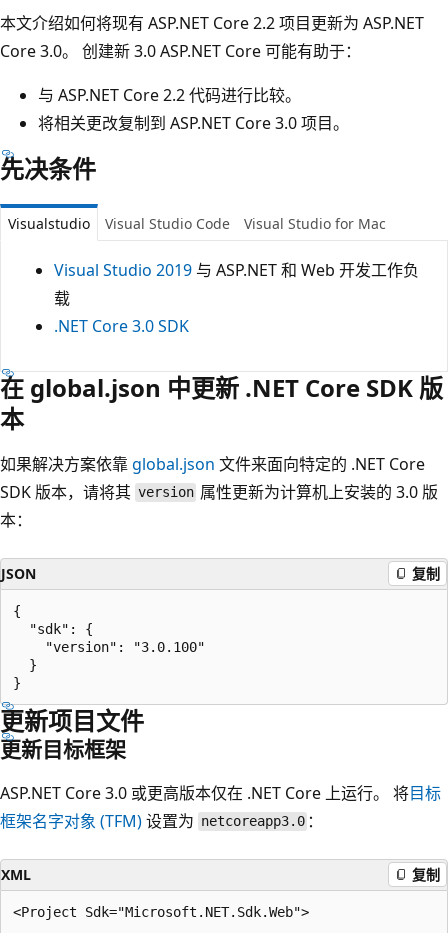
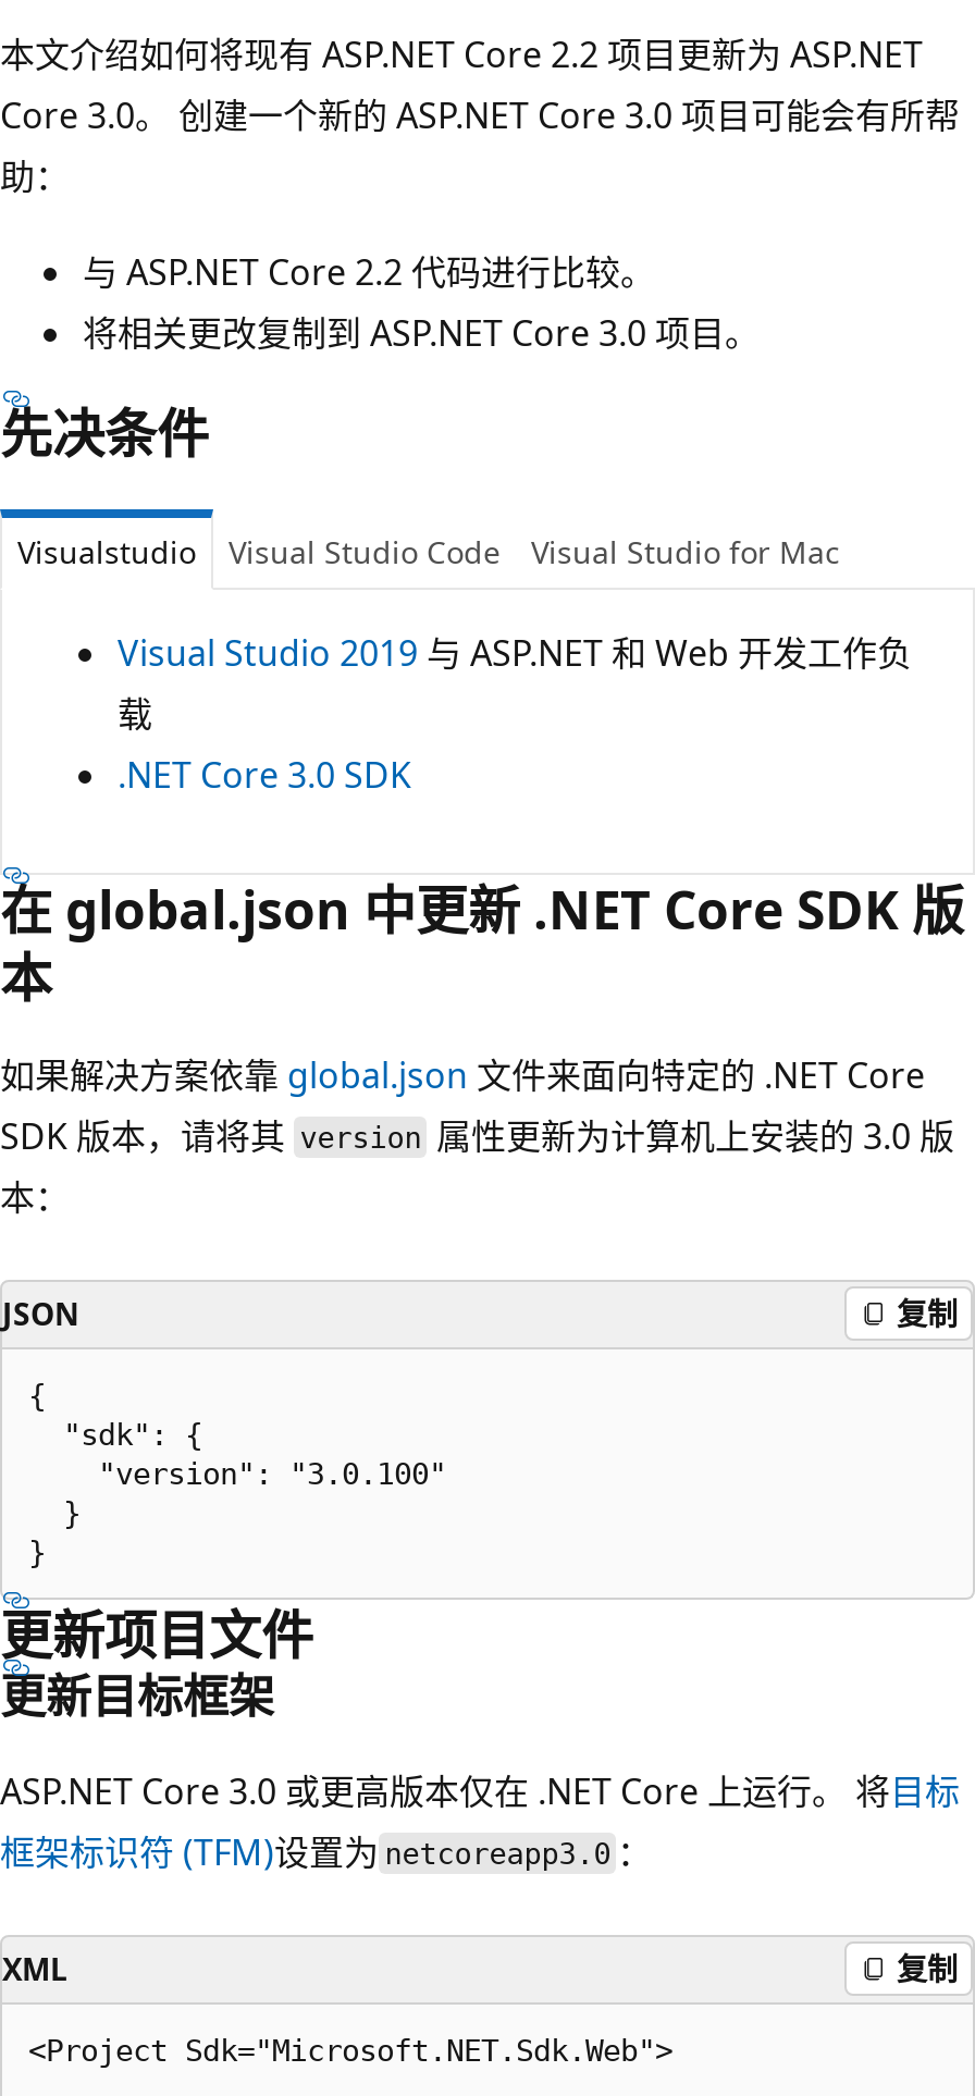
[0,39,361,61] Core 3.0。 创建新 3.0 ASP.NET Core 可能有助于： -> [0,90,960,199] Core 3.0。 创建一个新的 ASP.NET Core 3.0 项目可能会有所帮 | 助：
[0,809,323,831] 框架名字对象 (TFM)设置为 netcoreapp3.0 ： -> [0,1827,652,1875] 框架标识符 (TFM)设置为 netcoreapp3.0 ：

